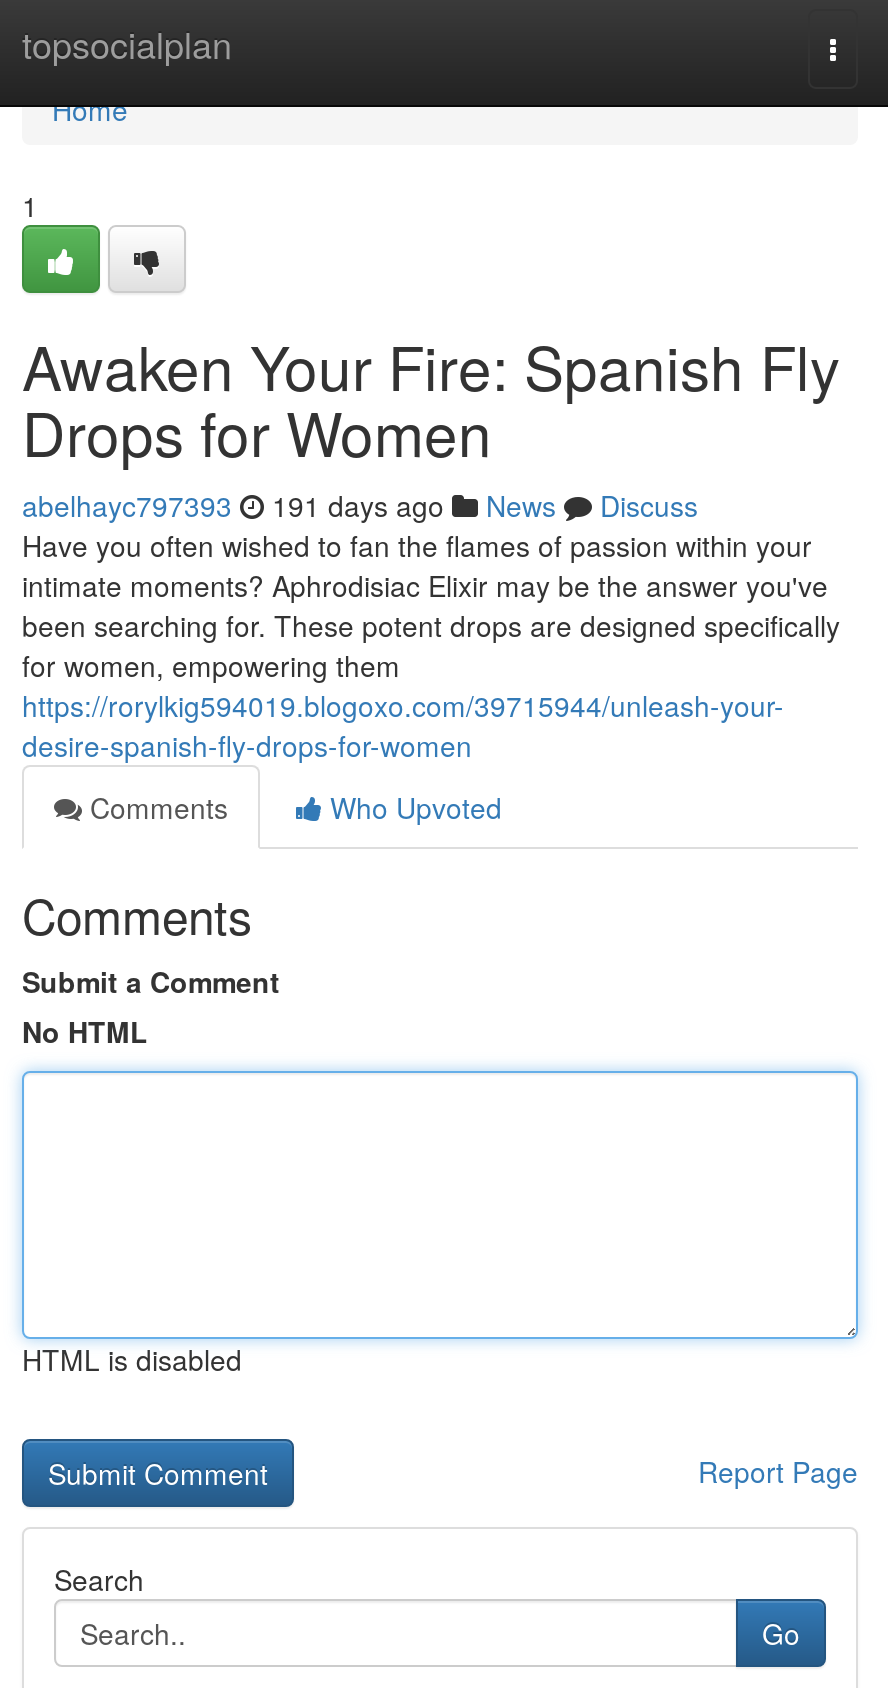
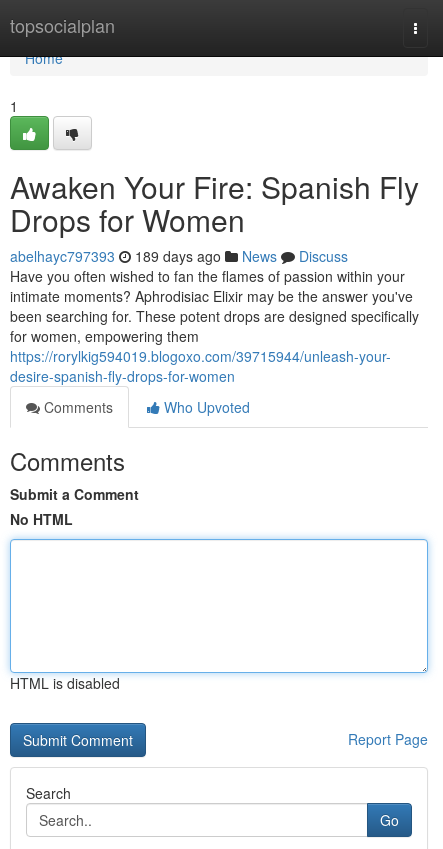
[22,485,698,525] abelhayc797393 191 days ago News Discuss -> [10,246,348,266] abelhayc797393 189 days ago News Discuss

